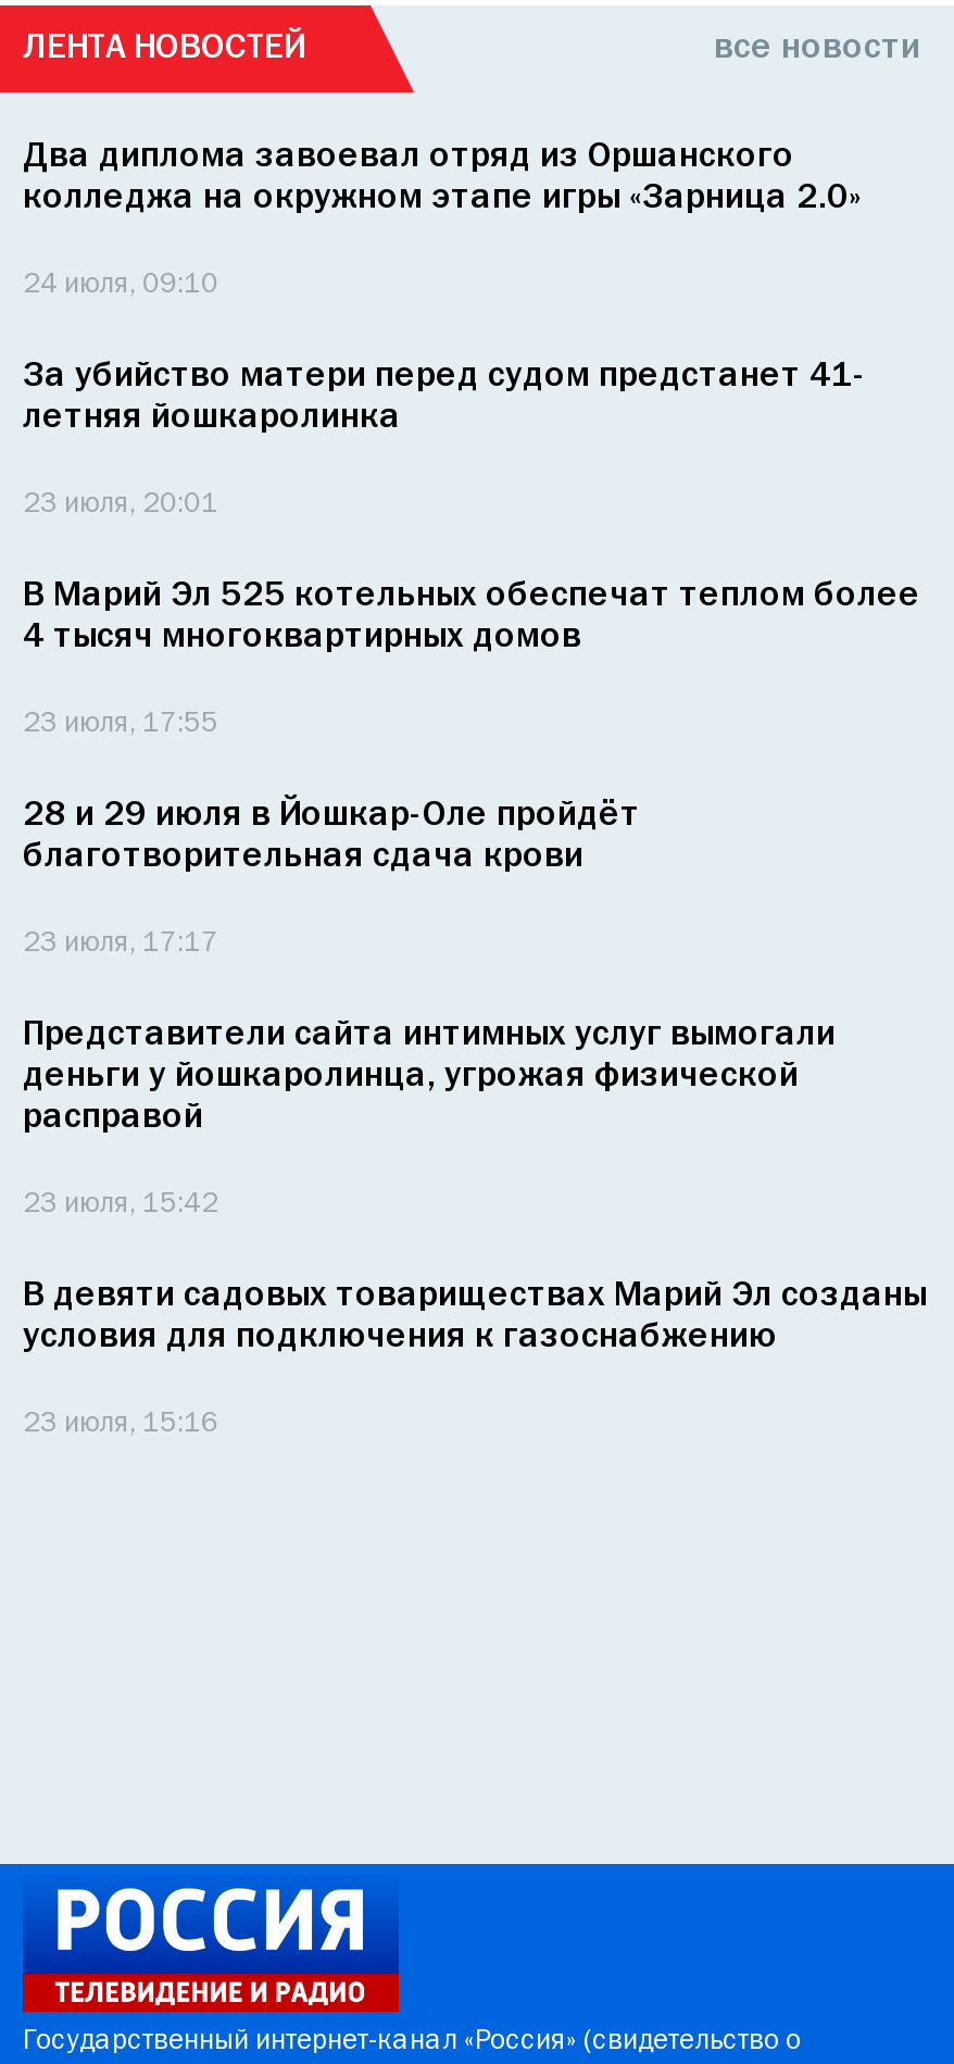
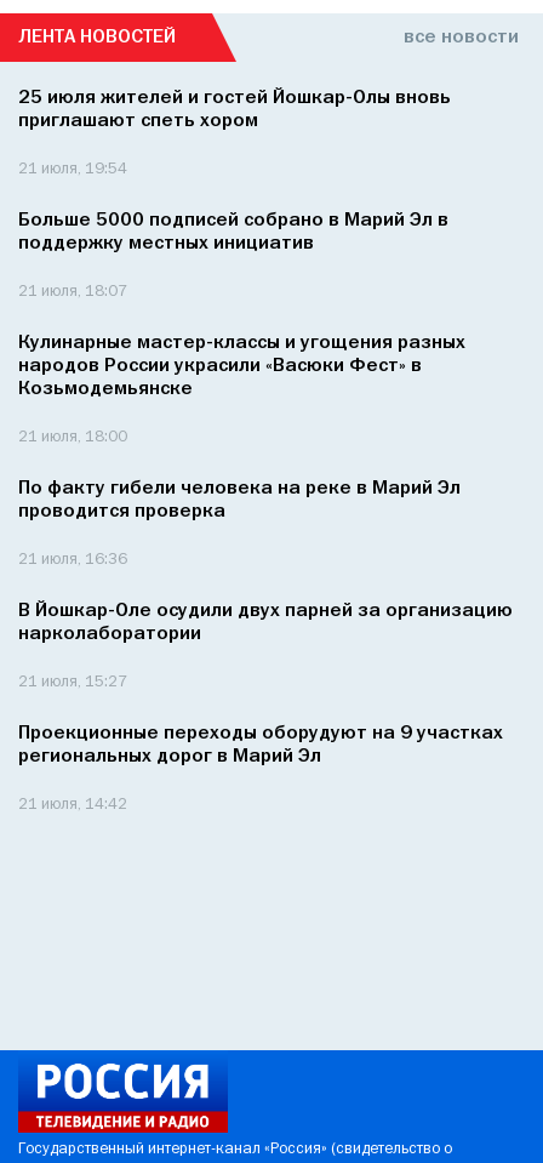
[23,142,862,214] Два диплома завоевал отряд из Оршанского | колледжа на окружном этапе игры «Зарница 2.0» -> [18,90,451,130] 25 июля жителей и гостей Йошкар-Олы вновь | приглашают спеть хором
[23,273,218,297] 24 июля, 09:10 -> [18,163,127,176] 21 июля, 19:54
[23,362,866,434] За убийство матери перед судом предстанет 41- | летняя йошкаролинка -> [18,212,448,252] Больше 5000 подписей собрано в Марий Эл в | поддержку местных инициатив
[23,492,218,516] 23 июля, 20:01 -> [18,285,127,298] 21 июля, 18:07
[23,581,920,653] В Марий Эл 525 котельных обеспечат теплом более | 4 тысяч многоквартирных домов -> [18,335,465,398] Кулинарные мастер-классы и угощения разных | народов России украсили «Васюки Фест» в | Козьмодемьянске
[23,712,218,736] 23 июля, 17:55 -> [18,431,127,444] 21 июля, 18:00
[23,801,640,873] 28 и 29 июля в Йошкар-Оле пройдёт | благотворительная сдача крови -> [18,480,461,520] По факту гибели человека на реке в Марий Эл | проводится проверка
[23,931,218,955] 23 июля, 17:17 -> [18,553,127,566] 21 июля, 16:36
[23,1021,836,1134] Представители сайта интимных услуг вымогали | деньги у йошкаролинца, угрожая физической | расправой -> [18,603,513,643] В Йошкар-Оле осудили двух парней за организацию | нарколаборатории
[23,1192,218,1216] 23 июля, 15:42 -> [18,675,127,689] 21 июля, 15:27
[23,1281,927,1353] В девяти садовых товариществах Марий Эл созданы | условия для подключения к газоснабжению -> [18,725,503,765] Проекционные переходы оборудуют на 9 участках | региональных дорог в Марий Эл
[23,1412,218,1436] 23 июля, 15:16 -> [18,798,127,811] 21 июля, 14:42

